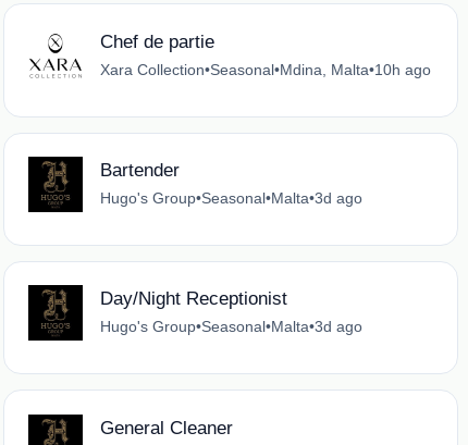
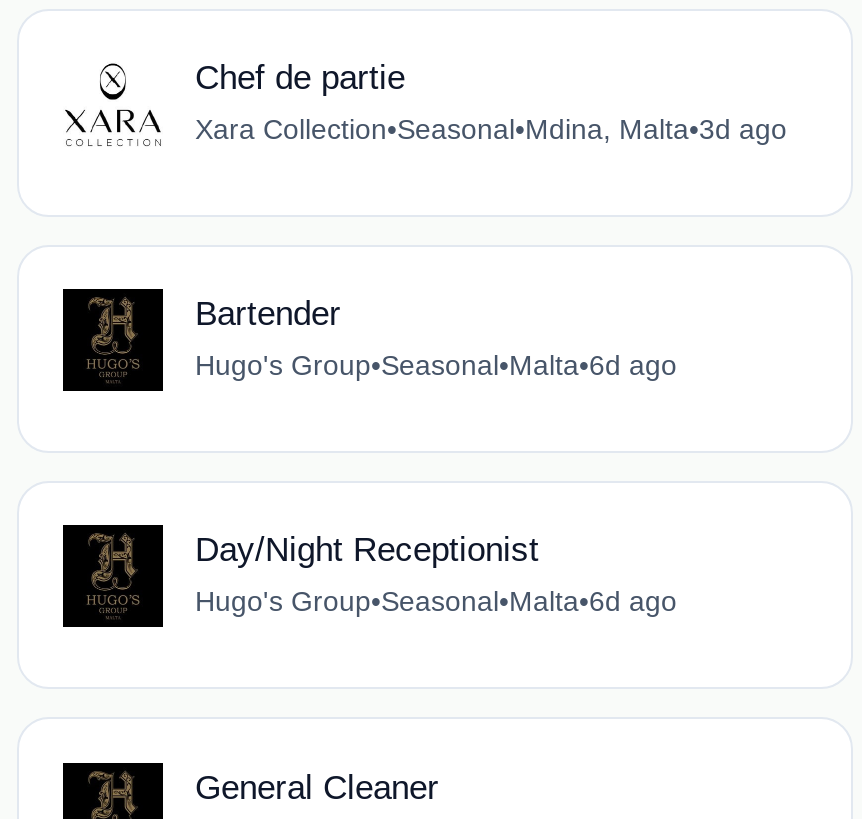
[100,61,431,78] Xara Collection•Seasonal•Mdina, Malta•10h ago -> [195,113,787,145] Xara Collection•Seasonal•Mdina, Malta•3d ago
[100,190,362,207] Hugo's Group•Seasonal•Malta•3d ago -> [195,349,677,381] Hugo's Group•Seasonal•Malta•6d ago
[100,318,362,336] Hugo's Group•Seasonal•Malta•3d ago -> [195,586,677,618] Hugo's Group•Seasonal•Malta•6d ago

